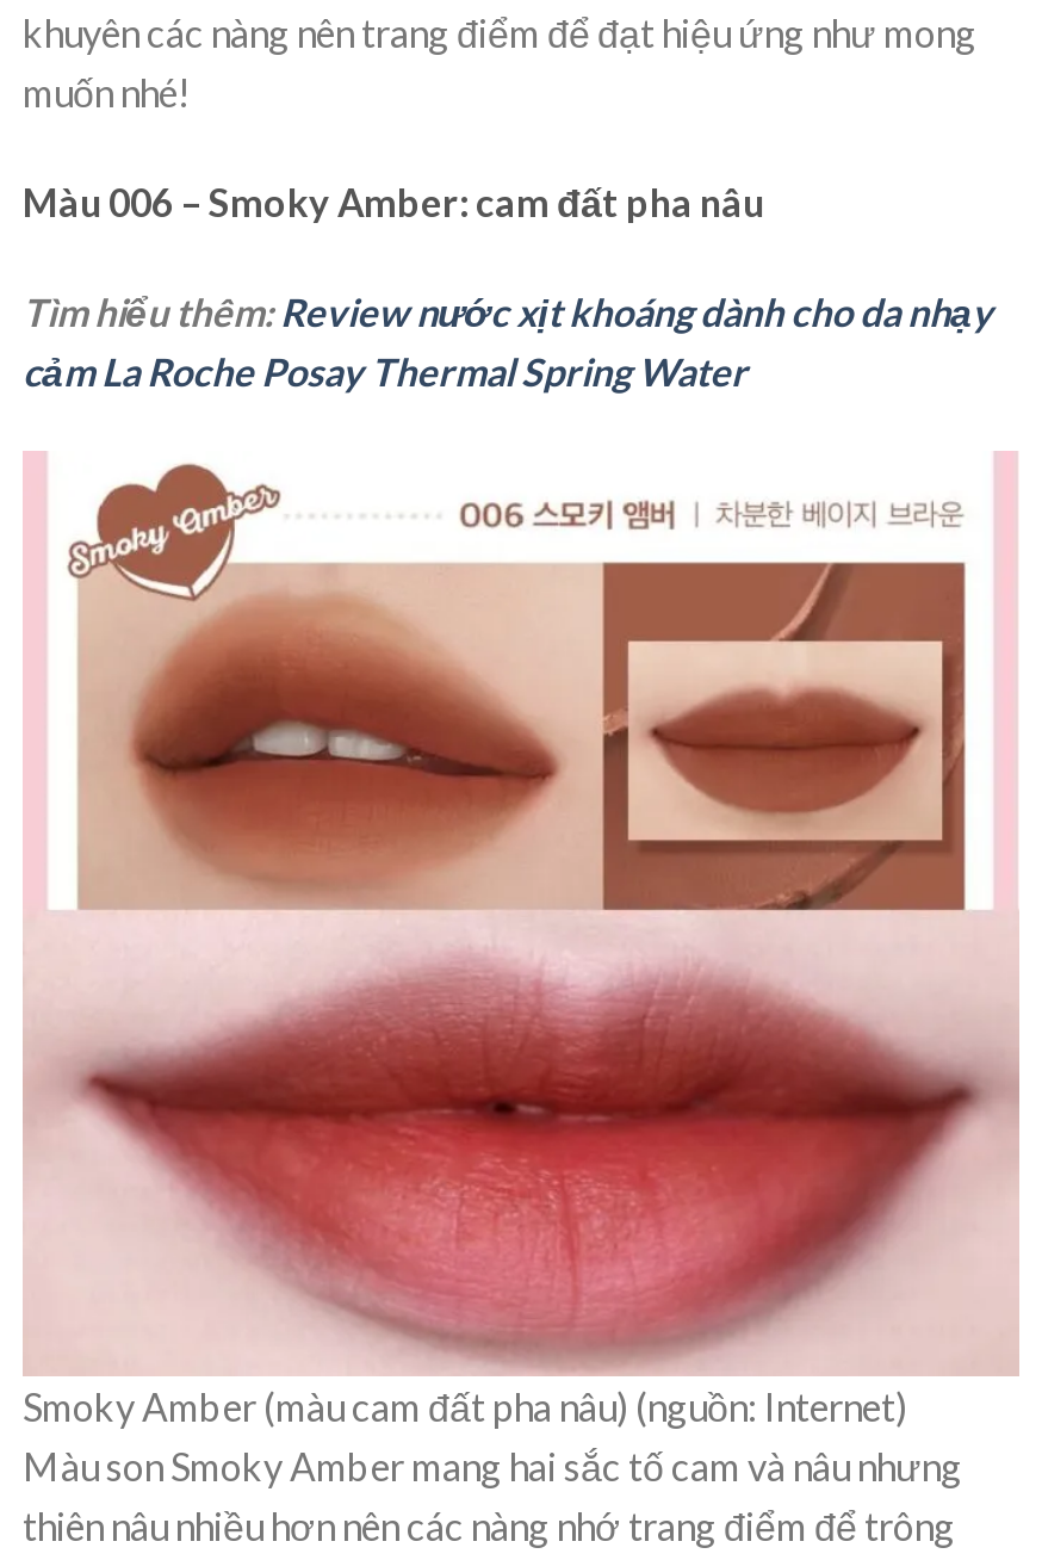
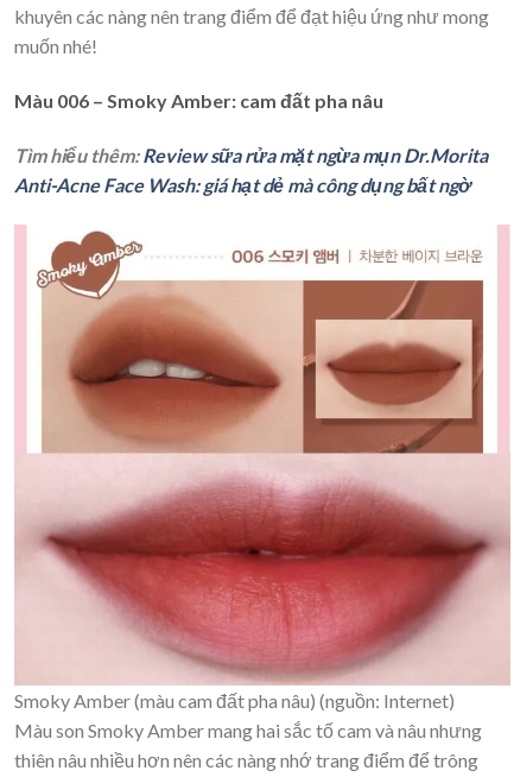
[23,289,993,394] Tìm hiểu thêm: Review nước xịt khoáng dành cho da nhạy | cảm La Roche Posay Thermal Spring Water -> [14,144,488,196] Tìm hiểu thêm: Review sữa rửa mặt ngừa mụn Dr.Morita | Anti-Acne Face Wash: giá hạt dẻ mà công dụng bất ngờ

